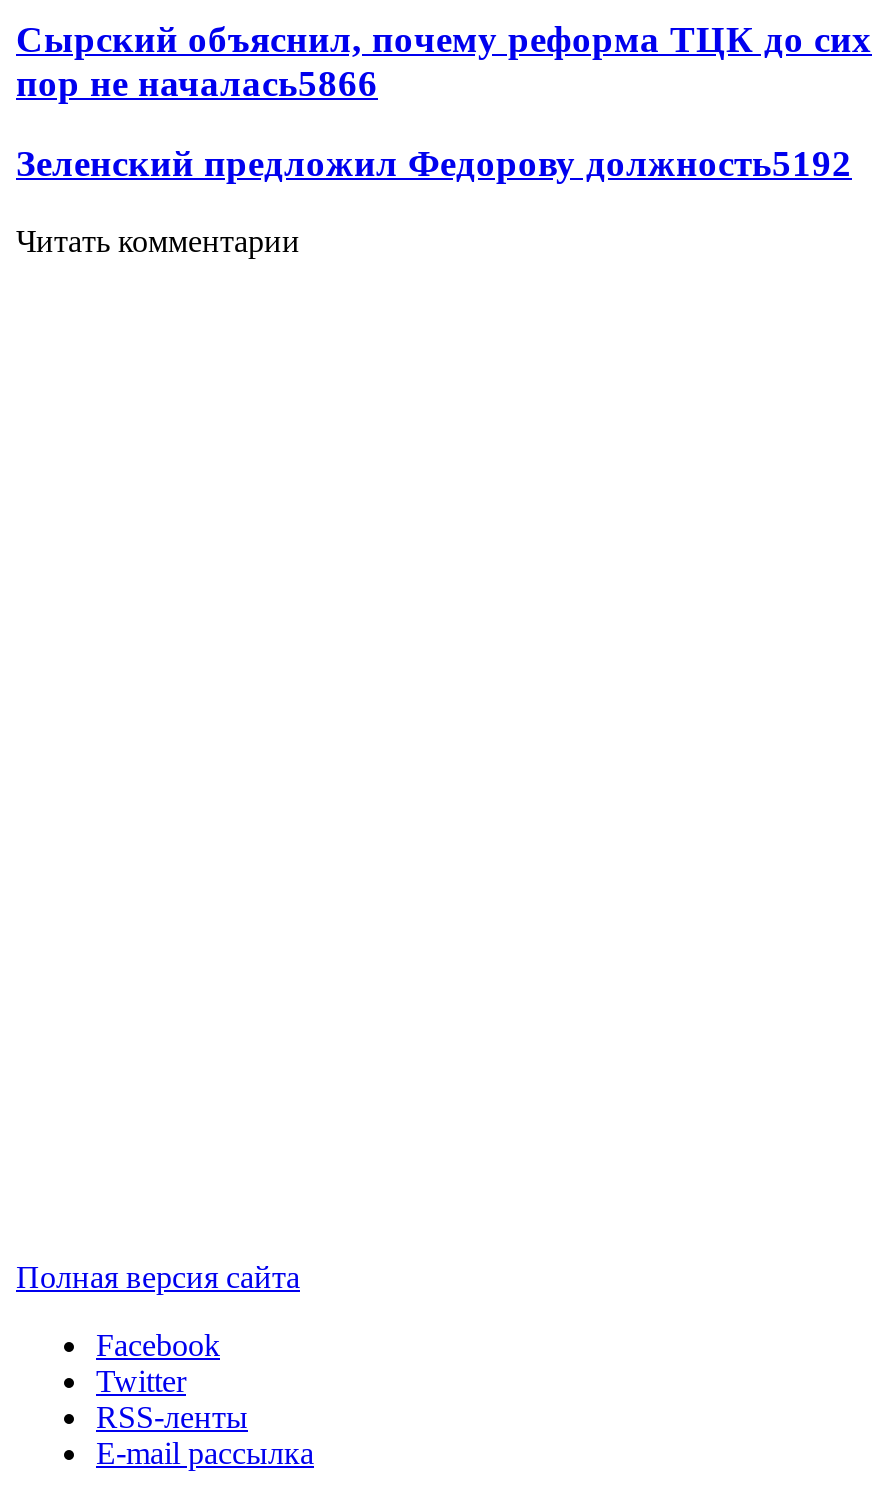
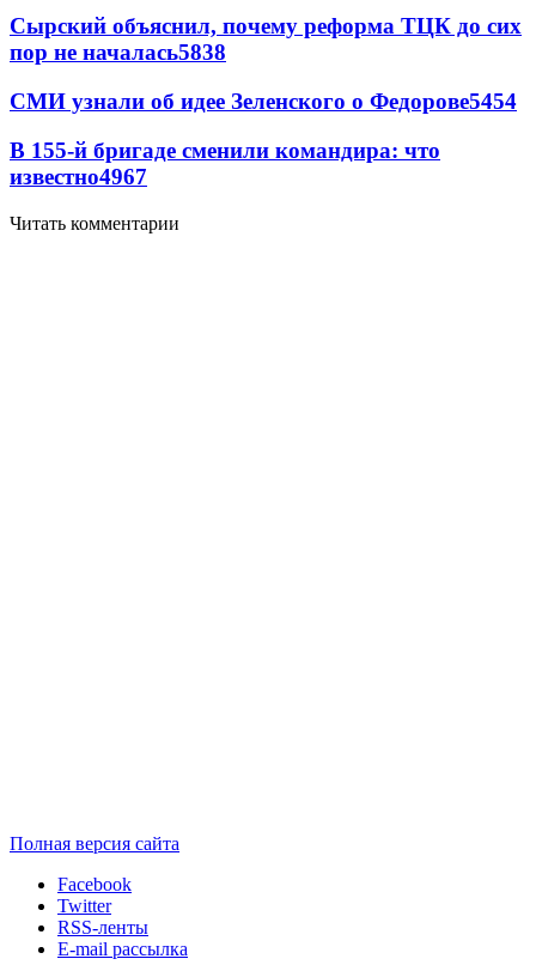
[16,62,852,185] пор не началась5866 | Зеленский предложил Федорову должность5192 -> [10,40,517,189] пор не началась5838 | СМИ узнали об идее Зеленского о Федорове5454 | В 155-й бригаде сменили командира: что | известно4967

